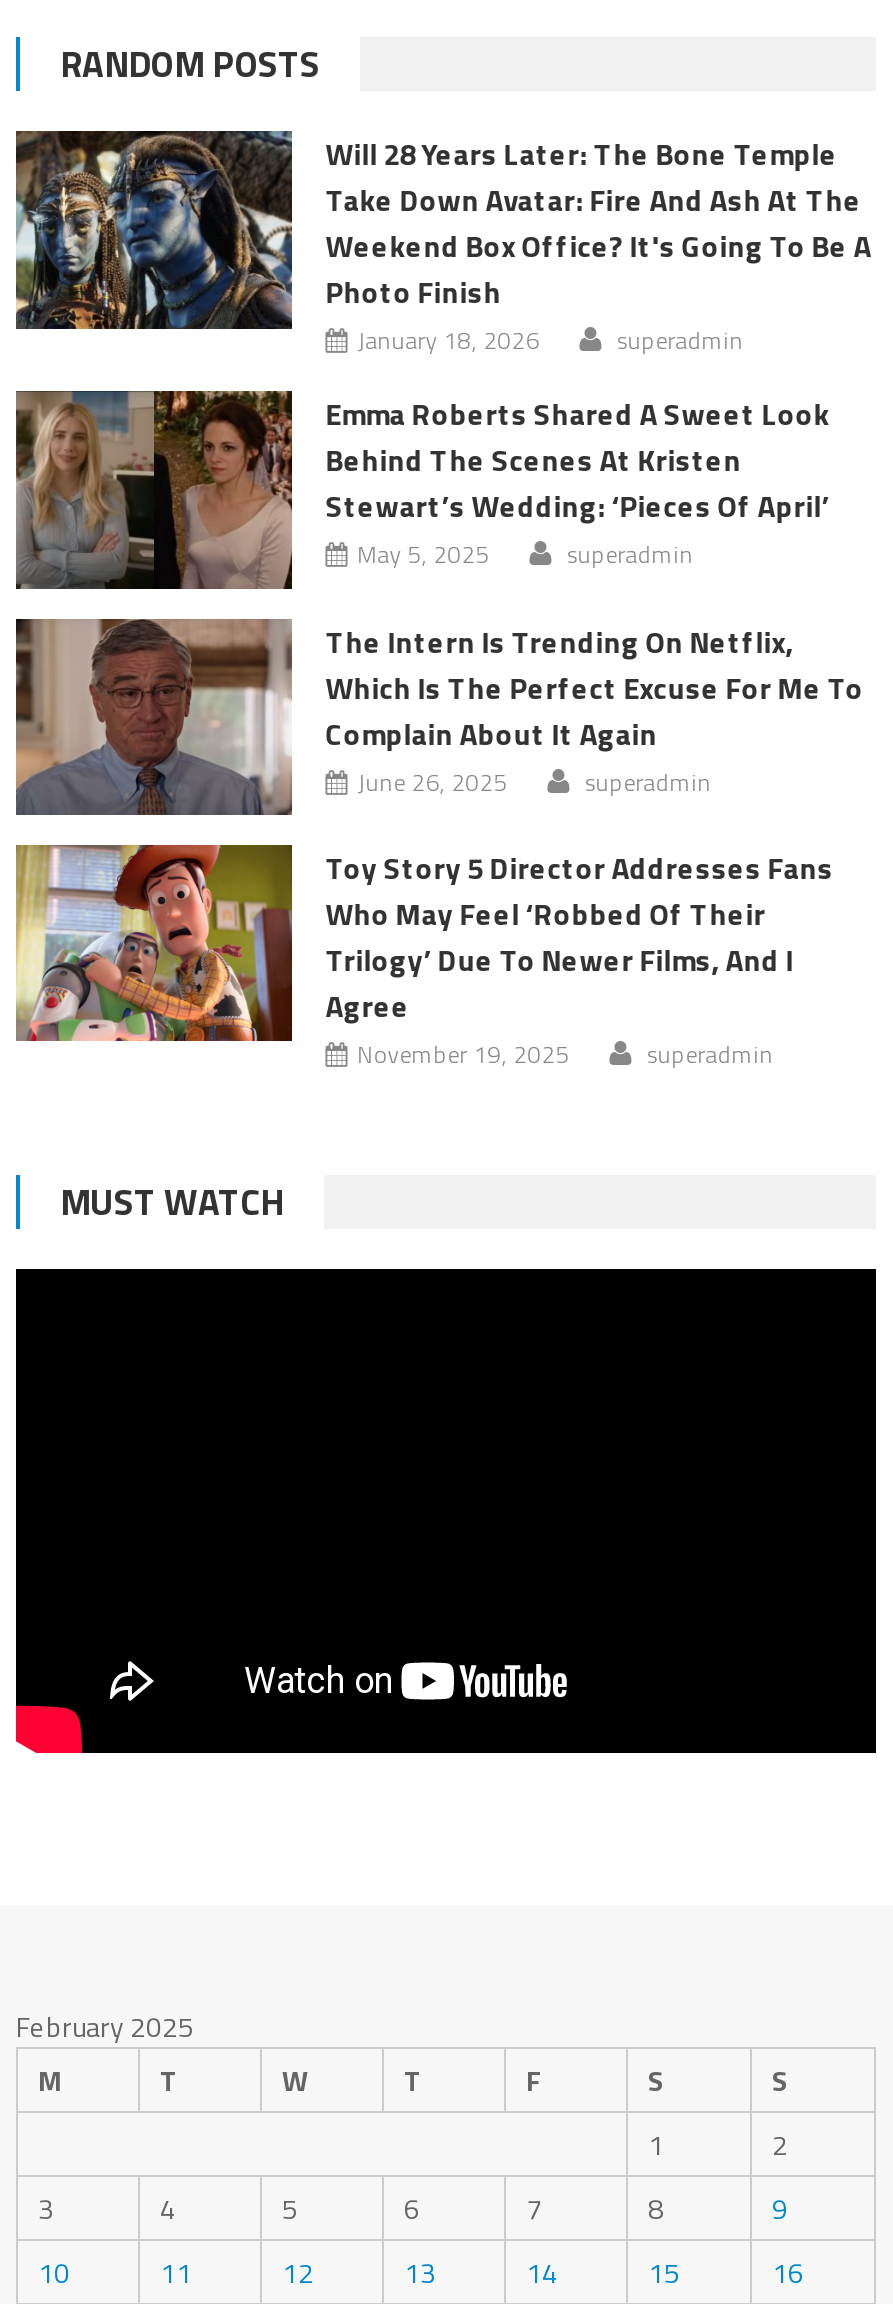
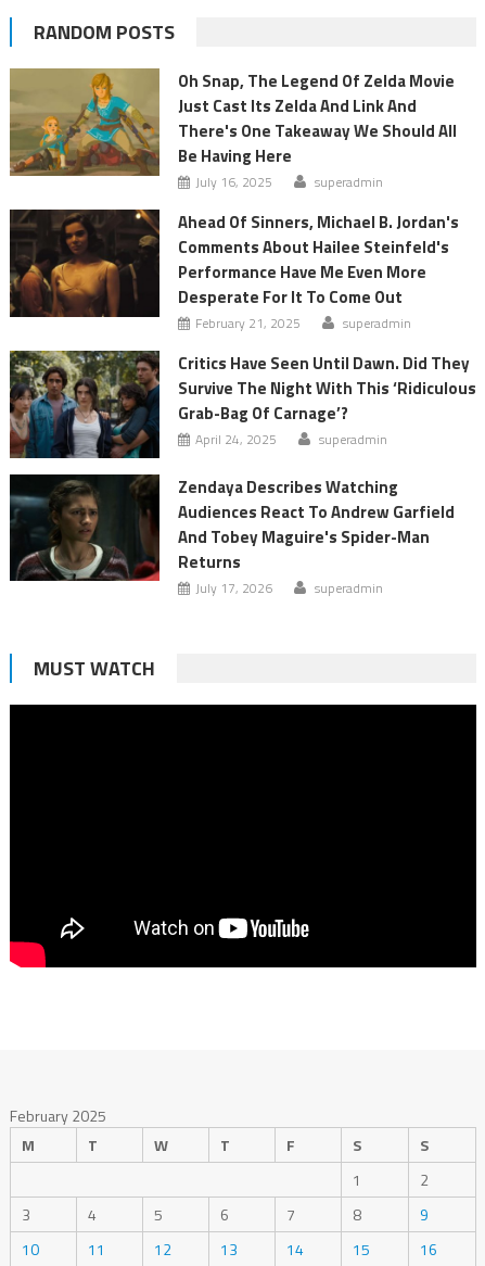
[14,129,872,360] [image] | Will 28 Years Later: The Bone Temple | Take Down Avatar: Fire And Ash At The | Weekend Box Office? It's Going To Be A | Photo Finish | January 18, 2026 -> [9,67,457,193] [image] | Oh Snap, The Legend Of Zelda Movie | Just Cast Its Zelda And Link And | There's One Takeaway We Should All | Be Having Here | July 16, 2025
[14,389,830,591] [image] | Emma Roberts Shared A Sweet Look | Behind The Scenes At Kristen | Stewart’s Wedding: ‘Pieces Of April’ | May 5, 2025 -> [9,208,459,336] [image] | Ahead Of Sinners, Michael B. Jordan's | Comments About Hailee Steinfeld's | Performance Have Me Even More | Desperate For It To Come Out | February 21, 2025
[14,617,864,817] [image] | The Intern Is Trending On Netflix, | Which Is The Perfect Excuse For Me To | Complain About It Again | June 26, 2025 -> [9,350,476,459] [image] | Critics Have Seen Until Dawn. Did They | Survive The Night With This ‘Ridiculous | Grab-Bag Of Carnage’? | April 24, 2025
[14,843,834,1073] [image] | Toy Story 5 Director Addresses Fans | Who May Feel ‘Robbed Of Their | Trilogy’ Due To Newer Films, And I | Agree | November 19, 2025 -> [9,473,454,598] [image] | Zendaya Describes Watching | Audiences React To Andrew Garfield | And Tobey Maguire's Spider-Man | Returns | July 17, 2026

